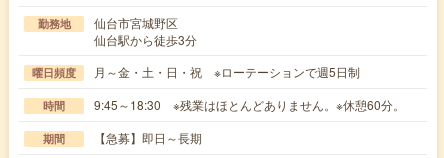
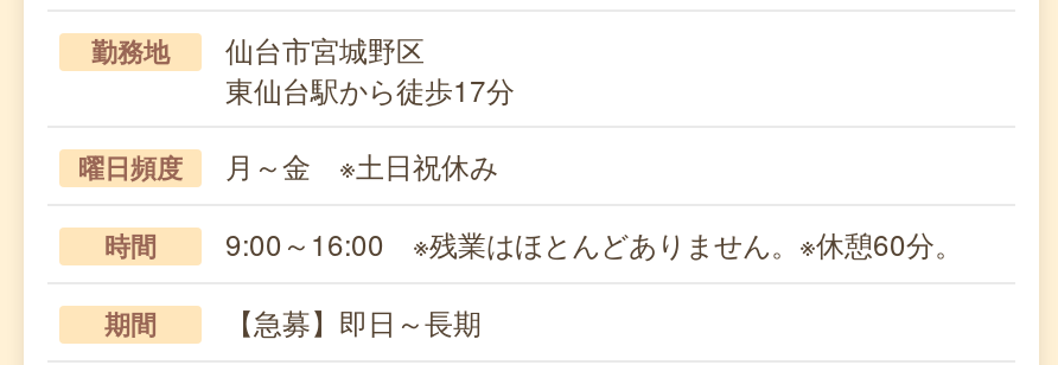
[94,31,197,48] 仙台駅から徒歩3分 -> [225,69,515,109] 東仙台駅から徒歩17分
[94,63,360,80] 月～金・土・日・祝 ※ローテーションで週5日制 -> [225,145,498,185] 月～金 ※土日祝休み
[94,96,405,113] 9:45～18:30 ※残業はほとんどありません。※休憩60分。 -> [225,223,963,263] 9:00～16:00 ※残業はほとんどありません。※休憩60分。

